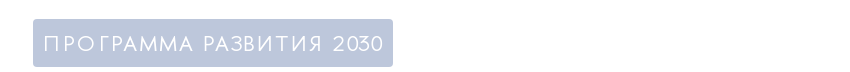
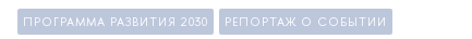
none -> [224,14,387,29] РЕПОРТАЖ О СОБЫТИИ

